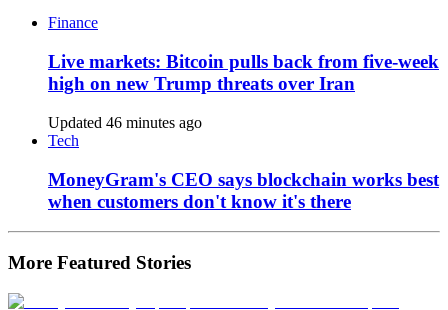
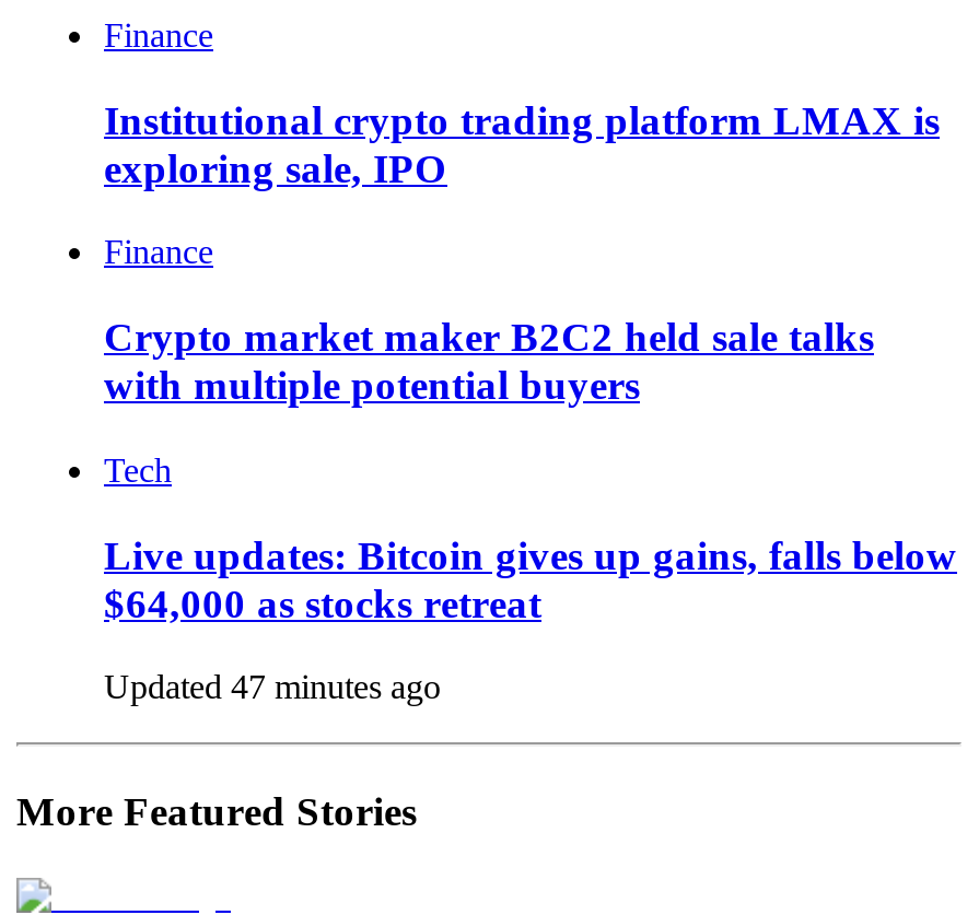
[48,51,439,131] Live markets: Bitcoin pulls back from five-week | high on new Trump threats over Iran | Updated 46 minutes ago -> [104,96,940,408] Institutional crypto trading platform LMAX is | exploring sale, IPO | Finance | Crypto market maker B2C2 held sale talks | with multiple potential buyers
[48,168,439,211] MoneyGram's CEO says blockchain works best | when customers don't know it's there -> [104,531,957,706] Live updates: Bitcoin gives up gains, falls below | $64,000 as stocks retreat | Updated 47 minutes ago

